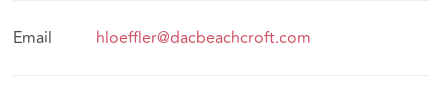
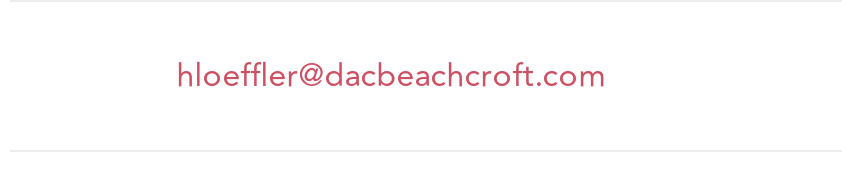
[13,26,52,50] Email -> none

